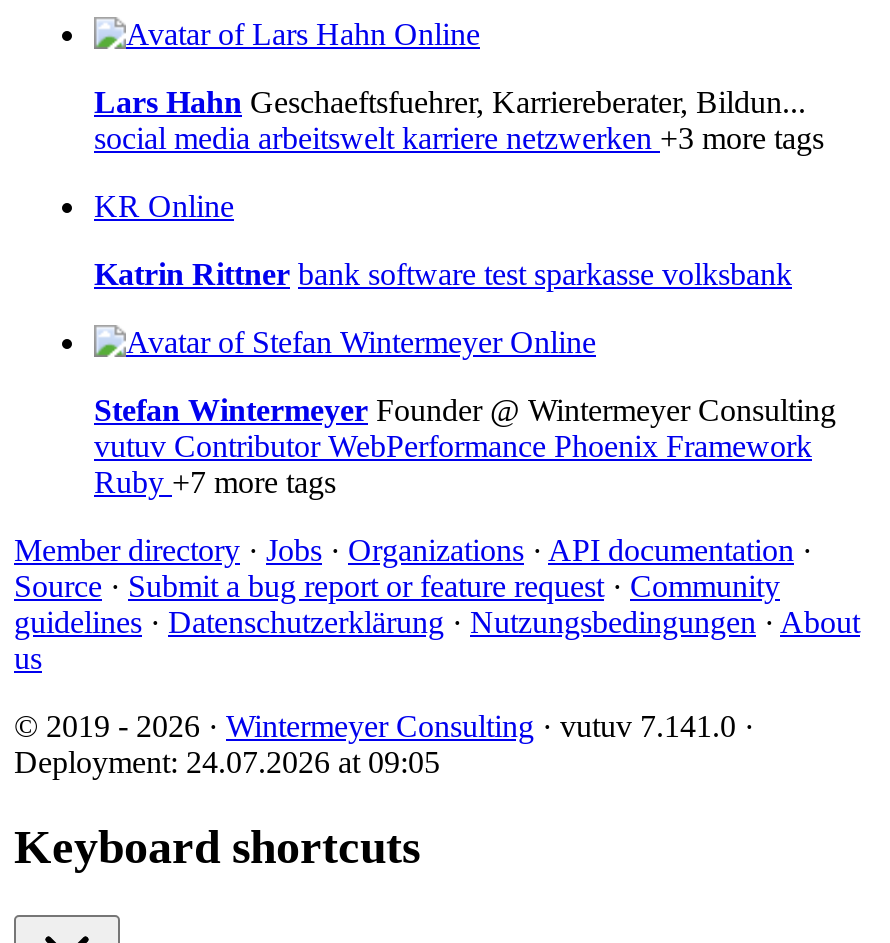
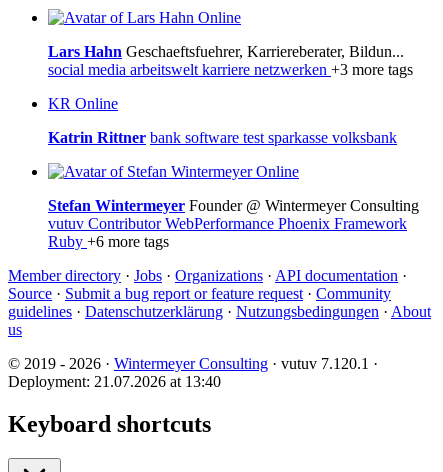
[94,464,336,498] Ruby +7 more tags -> [48,233,169,250] Ruby +6 more tags
[14,708,754,742] © 2019 - 2026 · Wintermeyer Consulting · vutuv 7.141.0 · -> [8,355,378,372] © 2019 - 2026 · Wintermeyer Consulting · vutuv 7.120.1 ·
[14,744,440,778] Deployment: 24.07.2026 at 09:05 -> [8,373,221,390] Deployment: 21.07.2026 at 13:40

